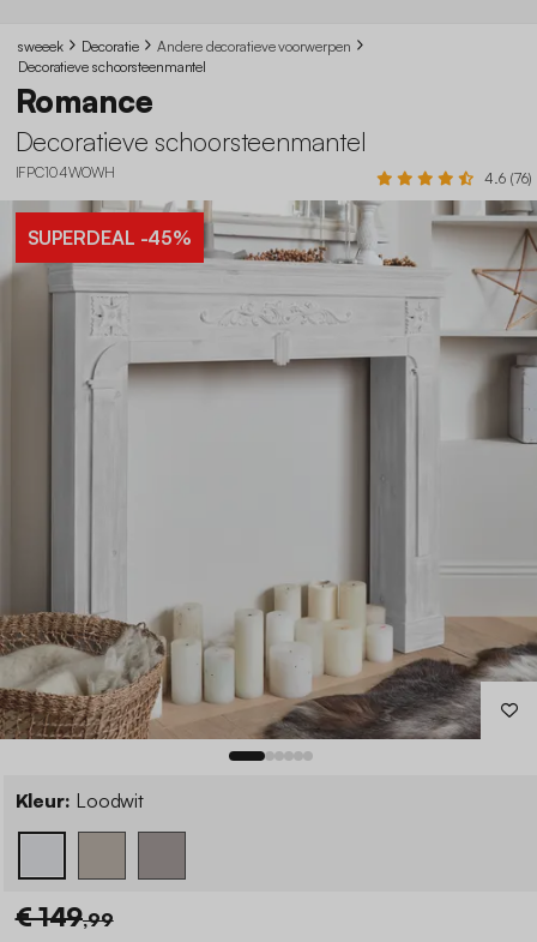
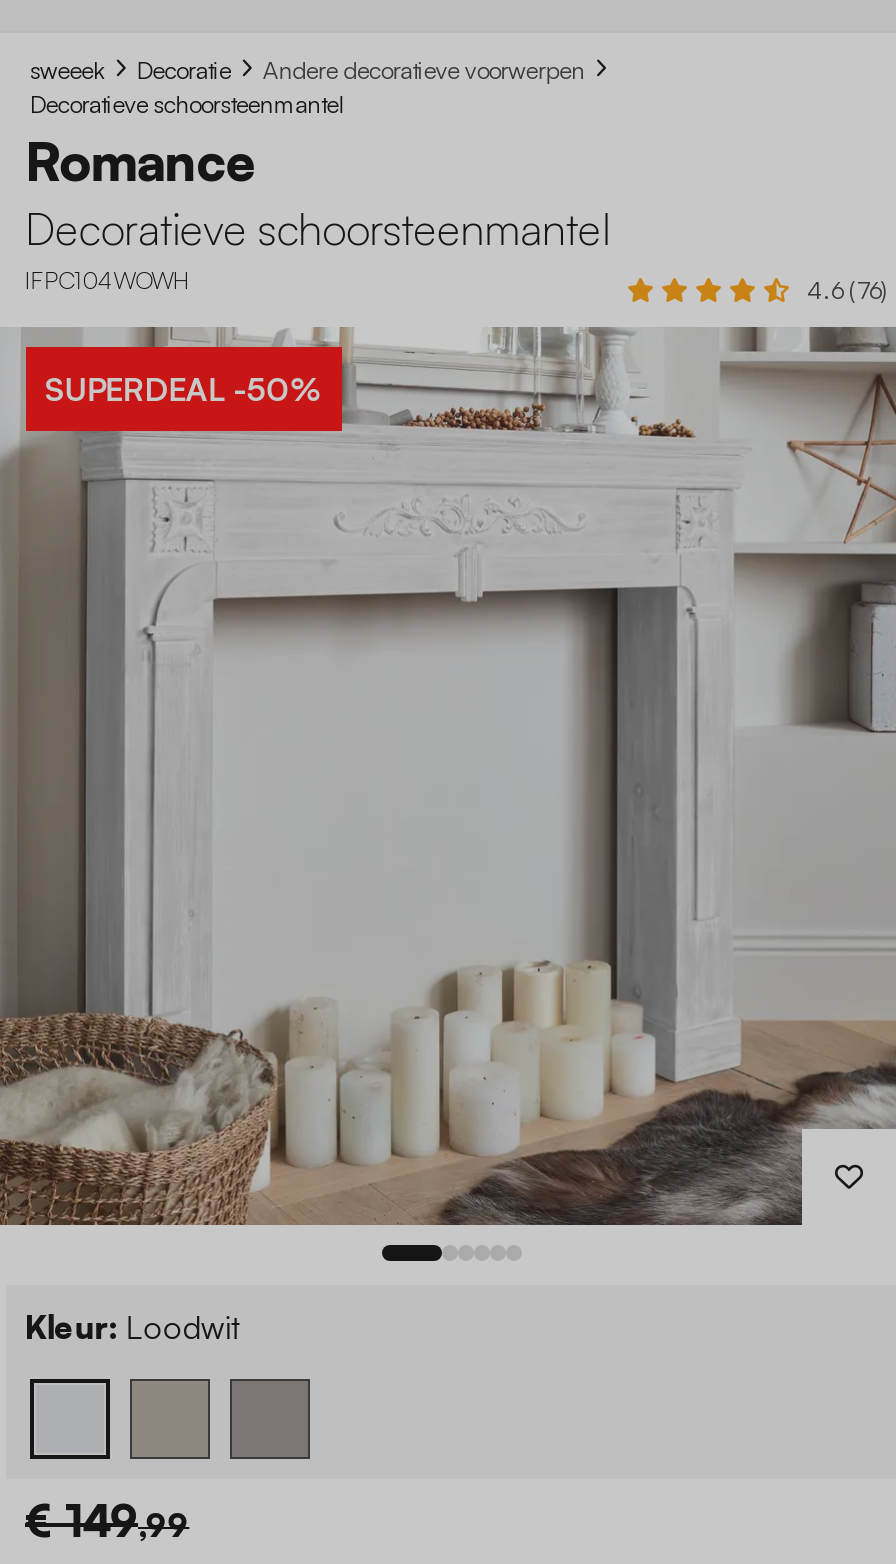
[27,225,192,249] SUPERDEAL -45% -> [45,368,322,408] SUPERDEAL -50%

